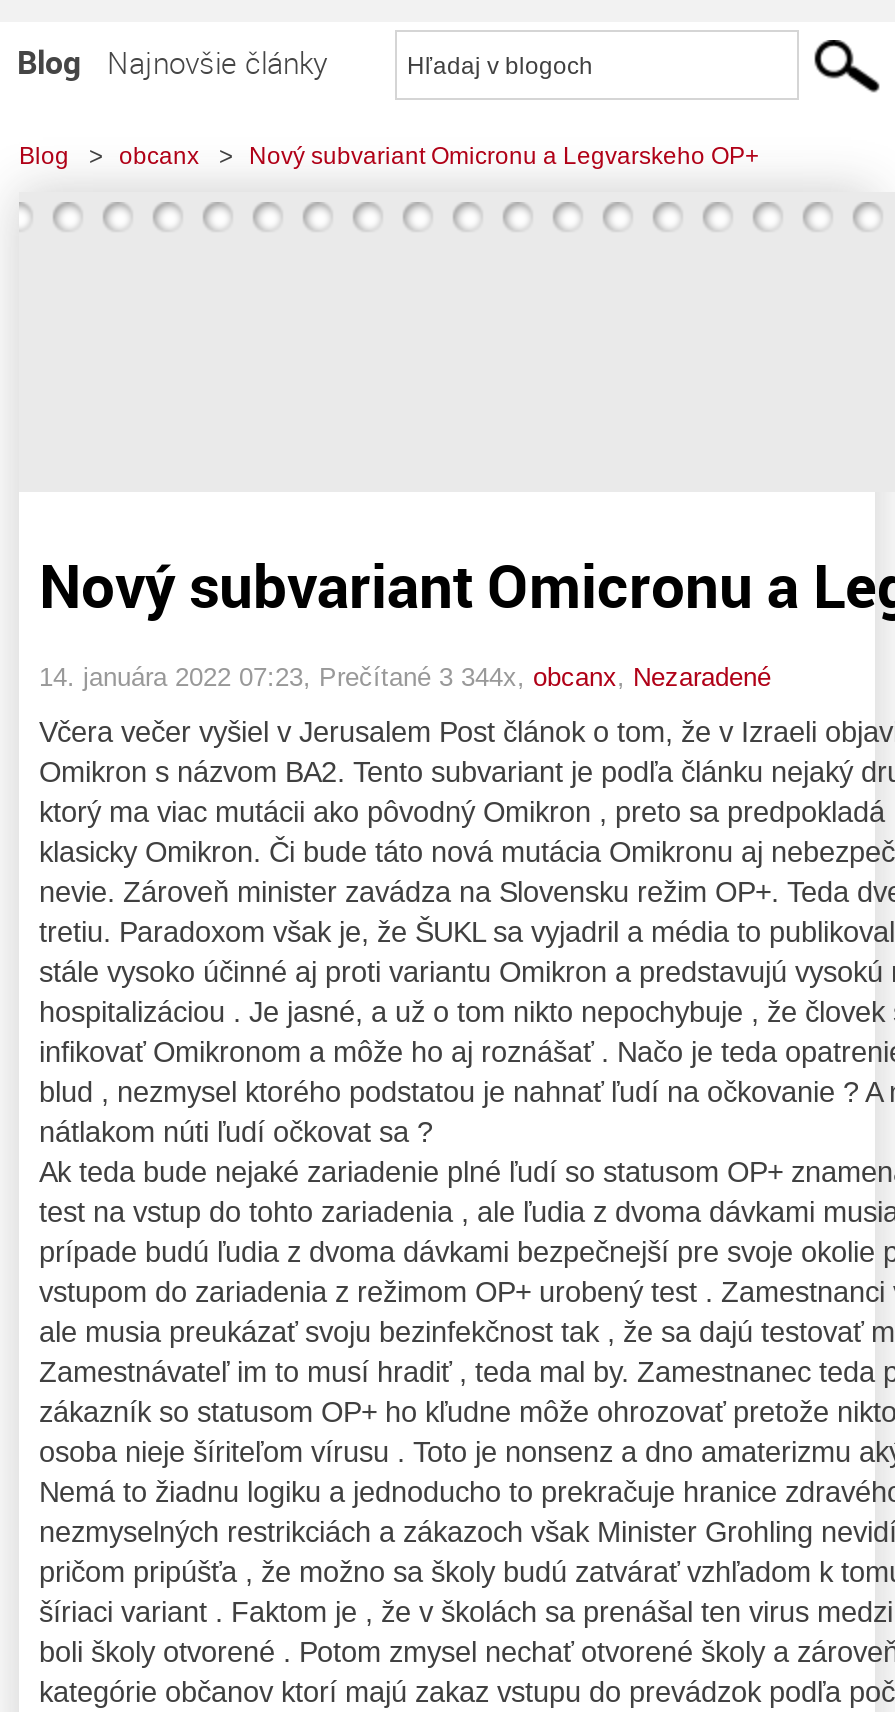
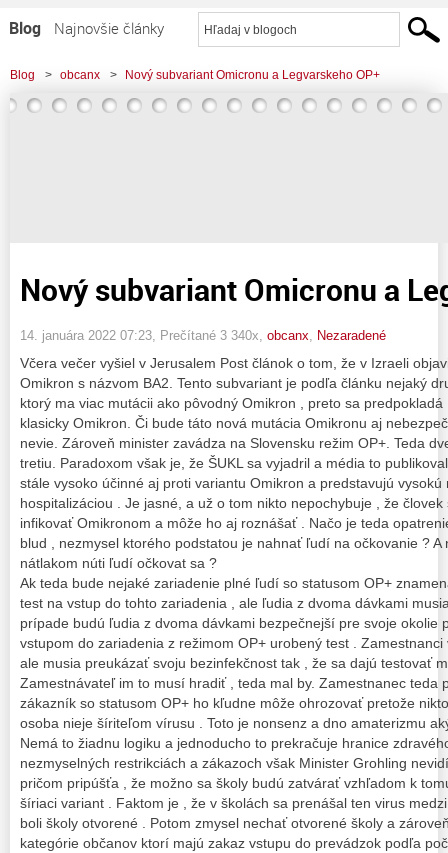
[39,661,771,691] 14. januára 2022 07:23, Prečítané 3 344x, obcanx, Nezaradené -> [20,327,386,342] 14. januára 2022 07:23, Prečítané 3 340x, obcanx, Nezaradené

